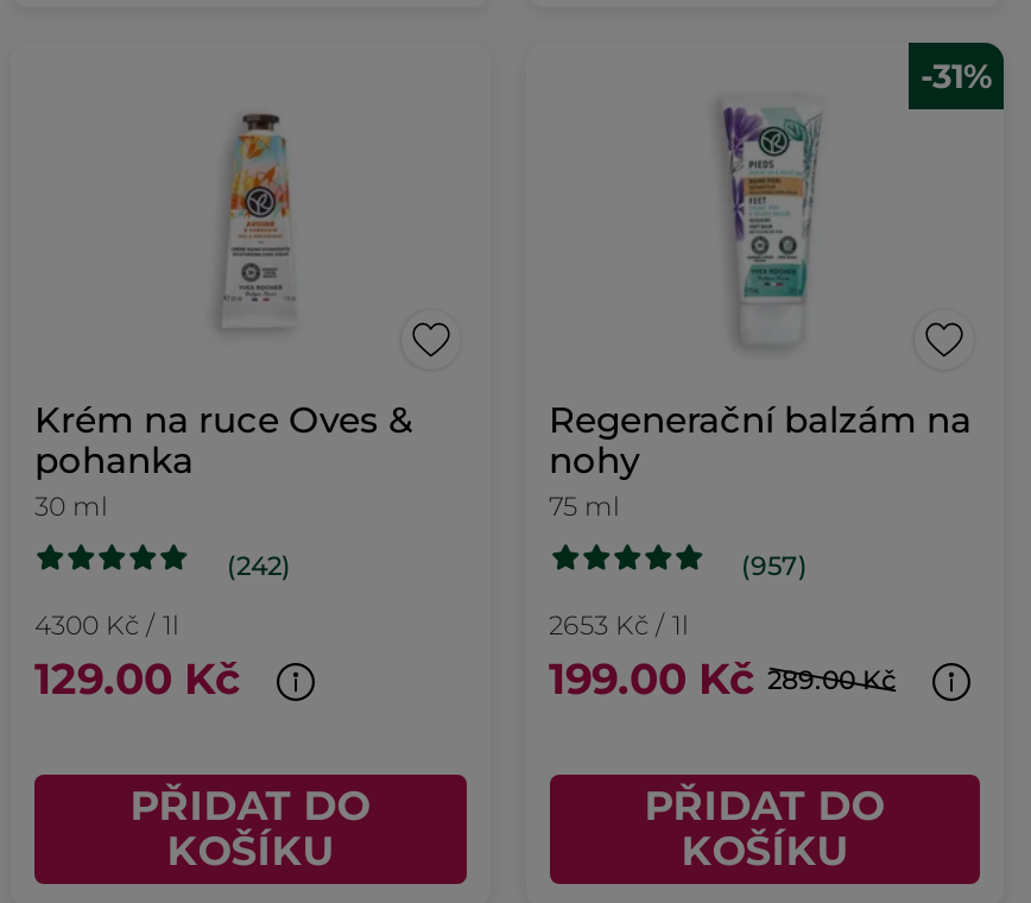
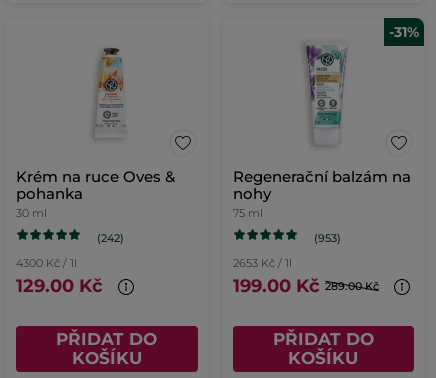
[741,548,808,582] (957) -> [313,231,340,245] (953)

